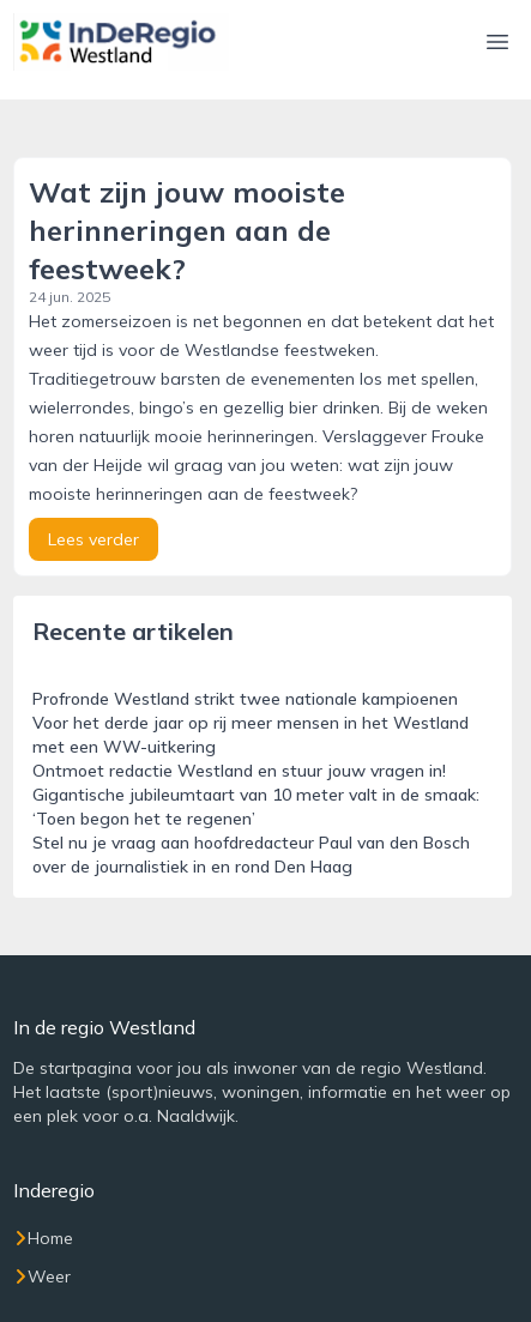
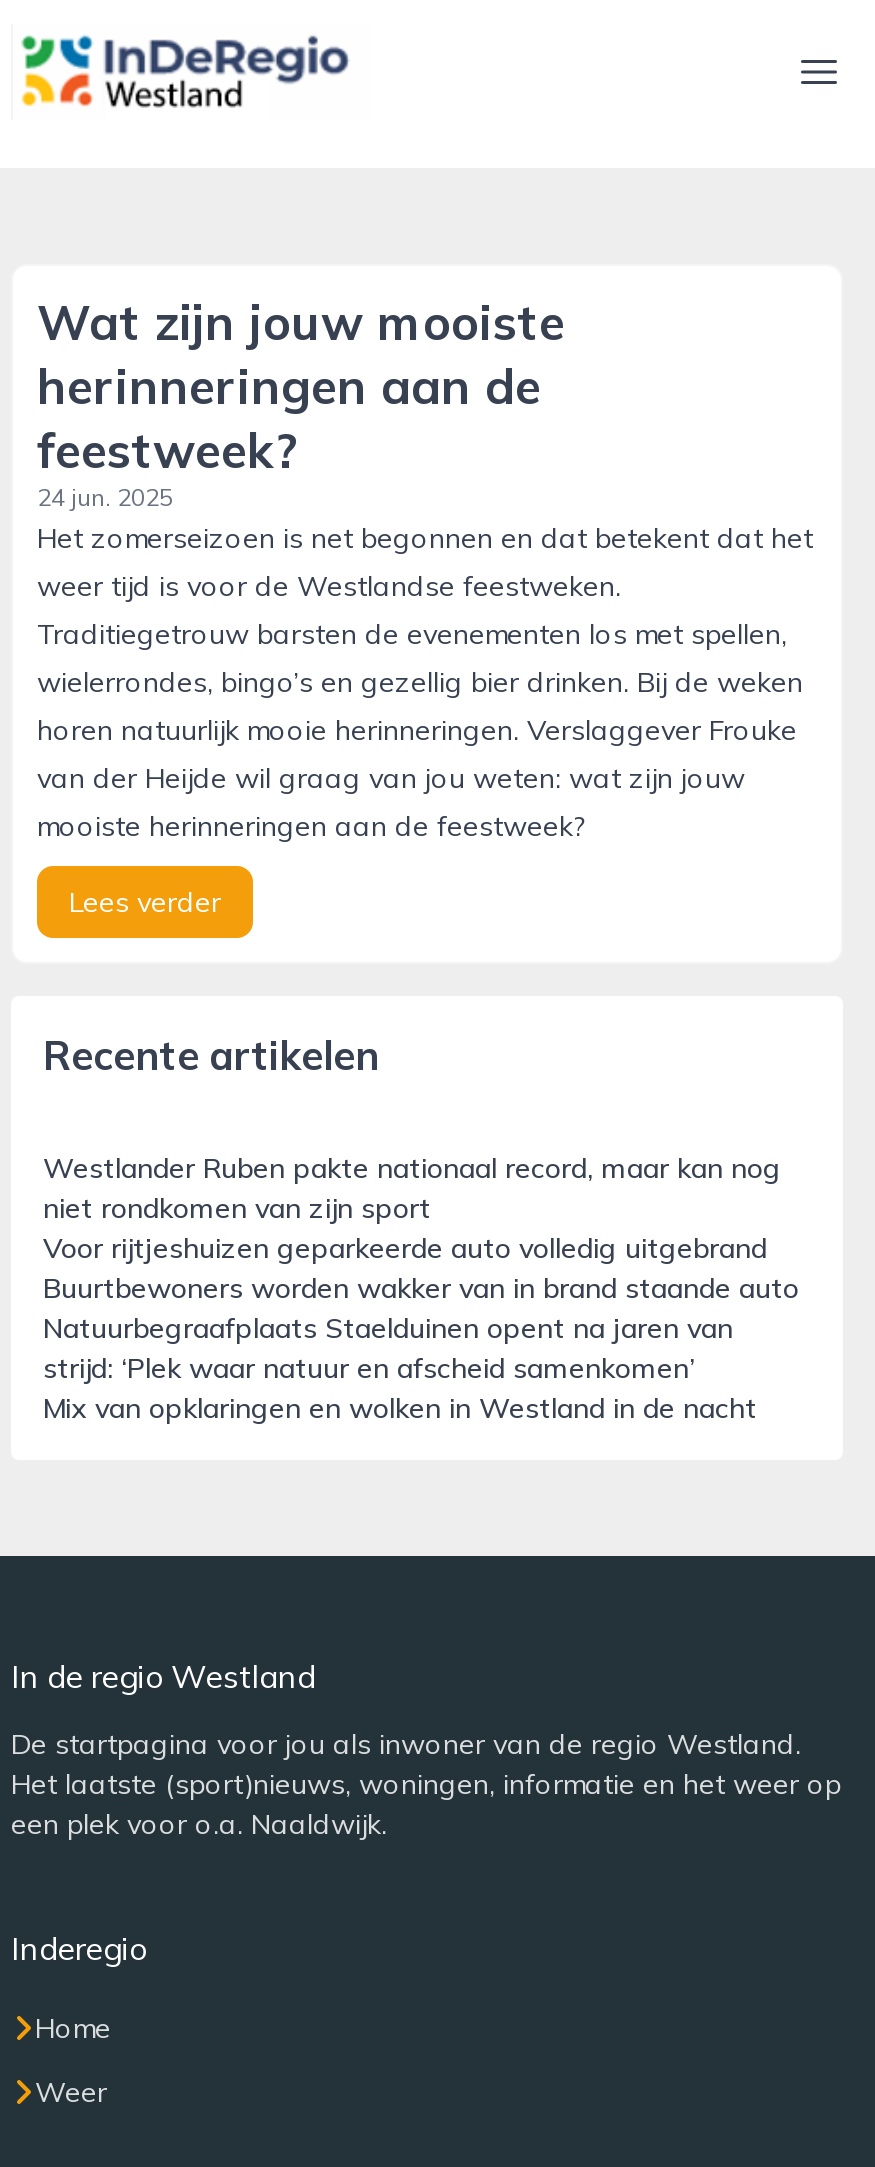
[32,688,479,877] Profronde Westland strikt twee nationale kampioenen | Voor het derde jaar op rij meer mensen in het Westland | met een WW-uitkering | Ontmoet redactie Westland en stuur jouw vragen in! | Gigantische jubileumtaart van 10 meter valt in de smaak: | ‘Toen begon het te regenen’ | Stel nu je vraag aan hoofdredacteur Paul van den Bosch | over de journalistiek in en rond Den Haag -> [43,1150,799,1426] Westlander Ruben pakte nationaal record, maar kan nog | niet rondkomen van zijn sport | Voor rijtjeshuizen geparkeerde auto volledig uitgebrand | Buurtbewoners worden wakker van in brand staande auto | Natuurbegraafplaats Staelduinen opent na jaren van | strijd: ‘Plek waar natuur en afscheid samenkomen’ | Mix van opklaringen en wolken in Westland in de nacht

